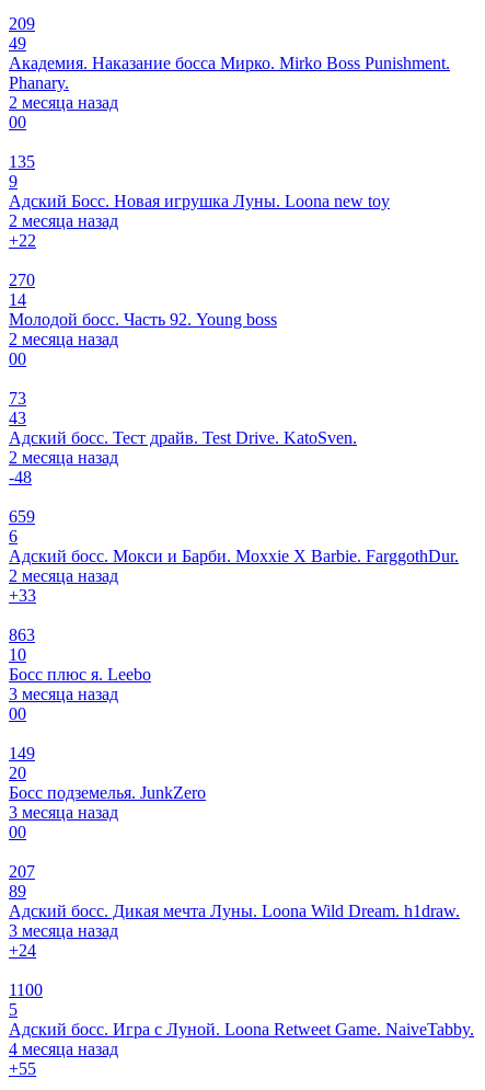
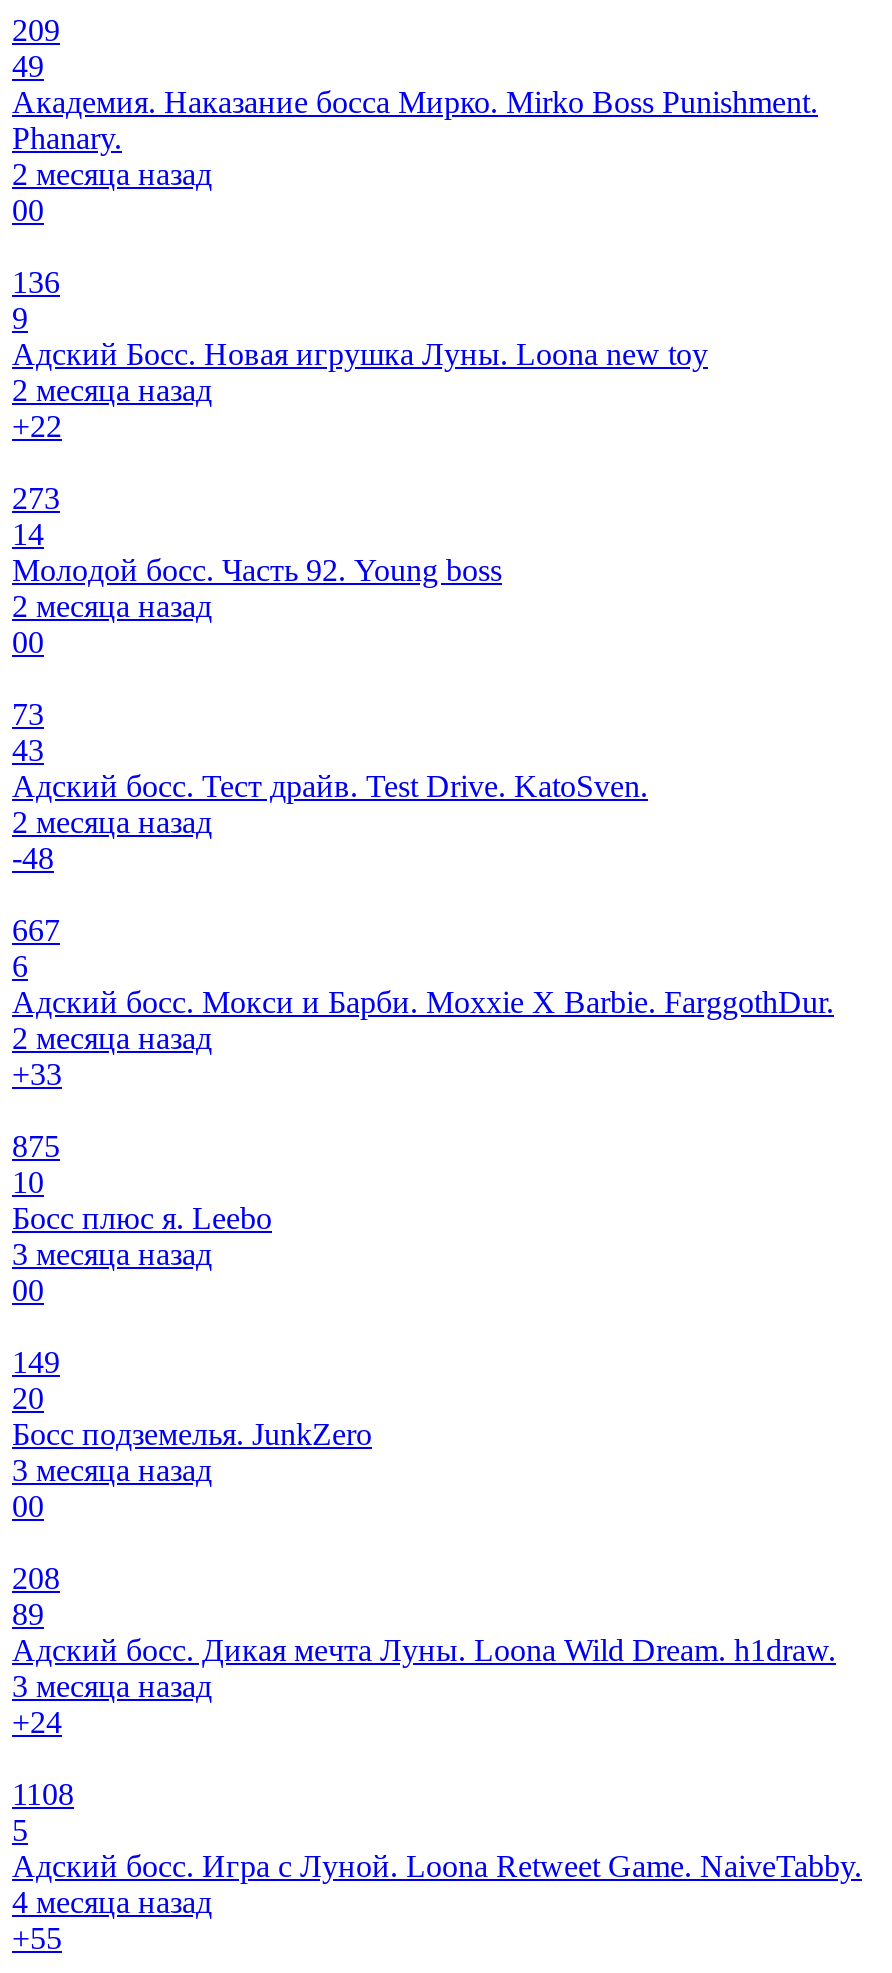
[9,152,35,171] 135 -> [12,265,60,299] 136
[9,271,35,289] 270 -> [12,481,60,515] 273
[9,507,35,526] 659 -> [12,913,60,947] 667
[9,626,35,644] 863 -> [12,1129,60,1163] 875
[9,862,35,881] 207 -> [12,1561,60,1595] 208
[9,981,43,999] 1100 -> [12,1777,74,1811] 1108

